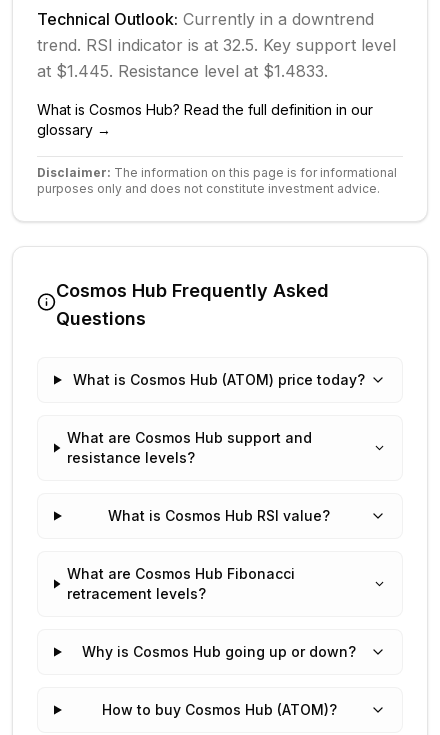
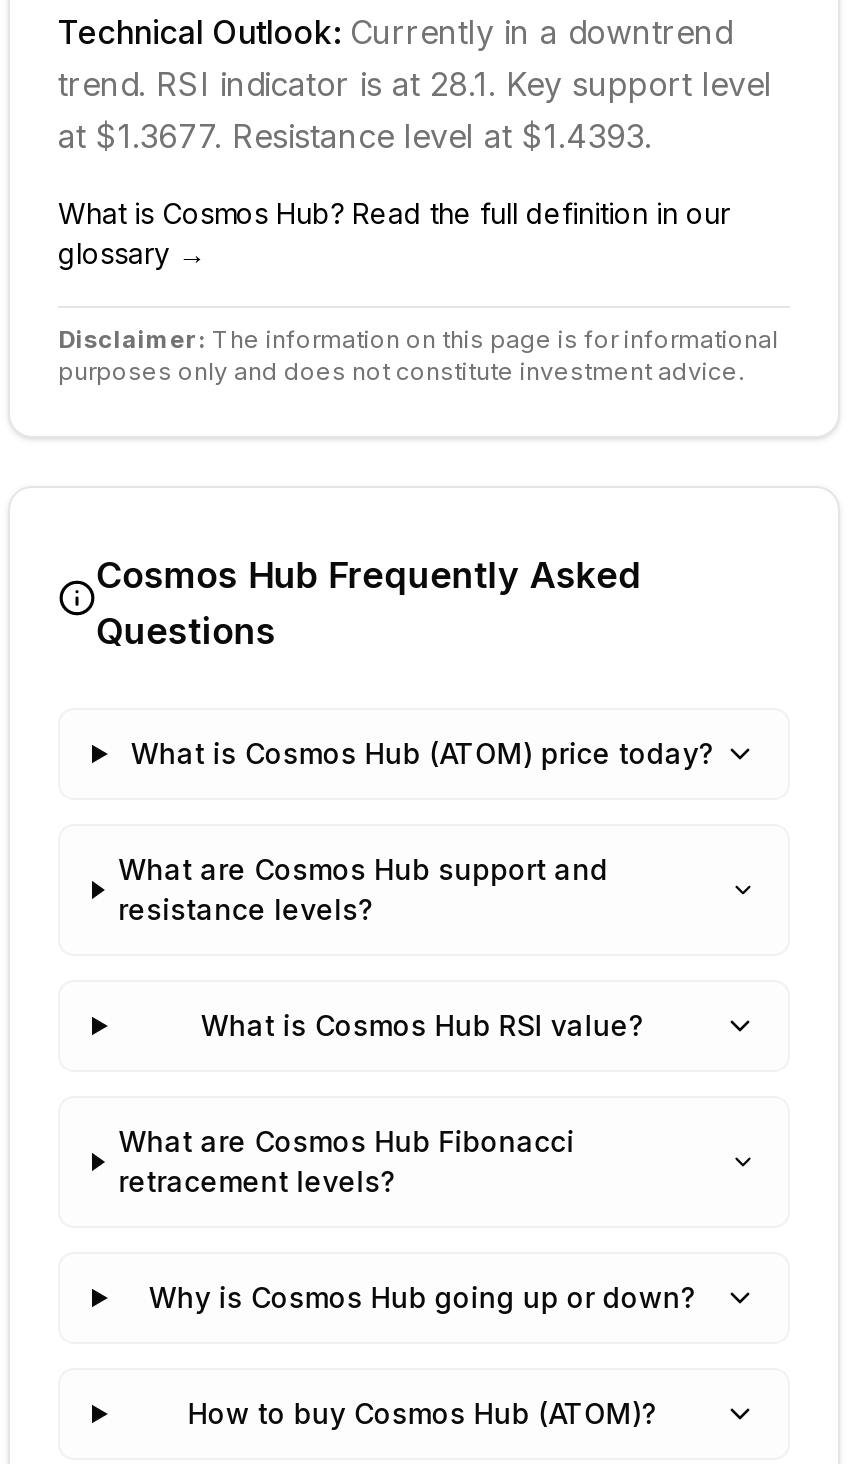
[37,35,396,55] trend. RSI indicator is at 32.5. Key support level -> [58,64,772,104] trend. RSI indicator is at 28.1. Key support level
[37,61,328,81] at $1.445. Resistance level at $1.4833. -> [58,116,652,156] at $1.3677. Resistance level at $1.4393.

